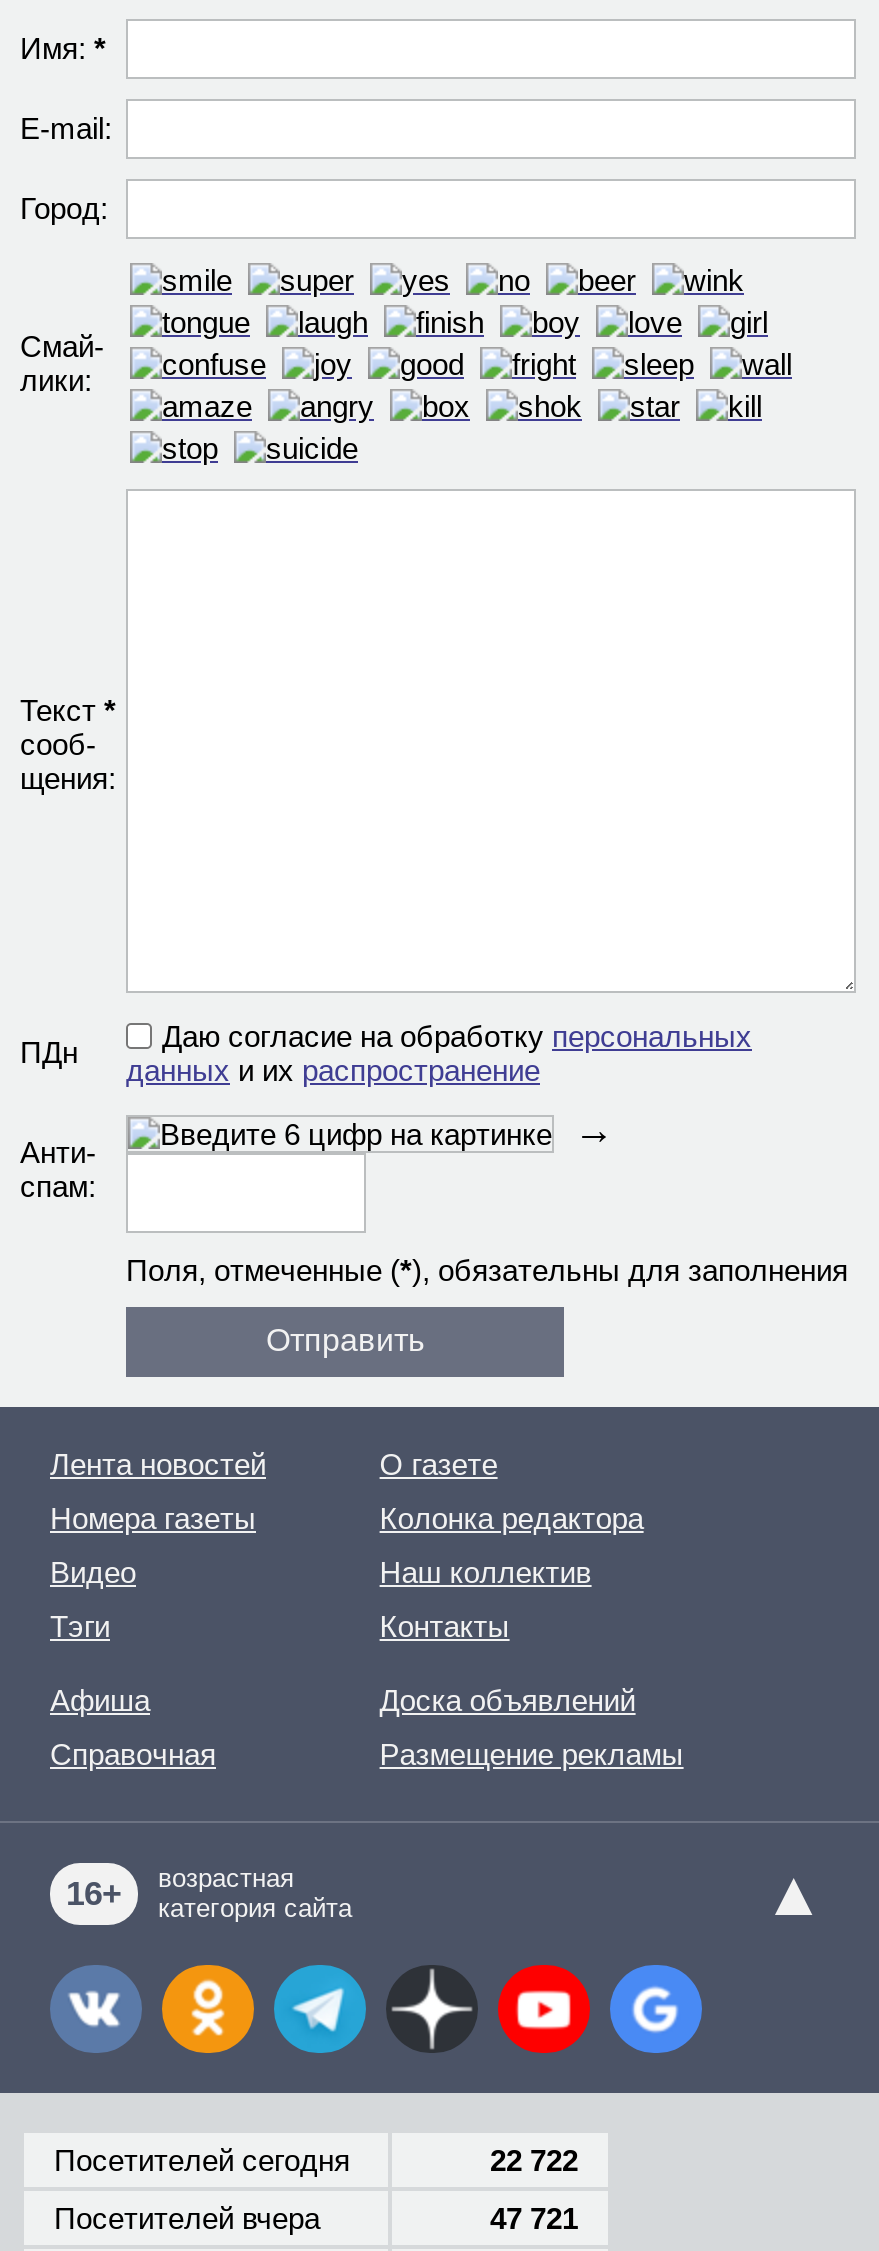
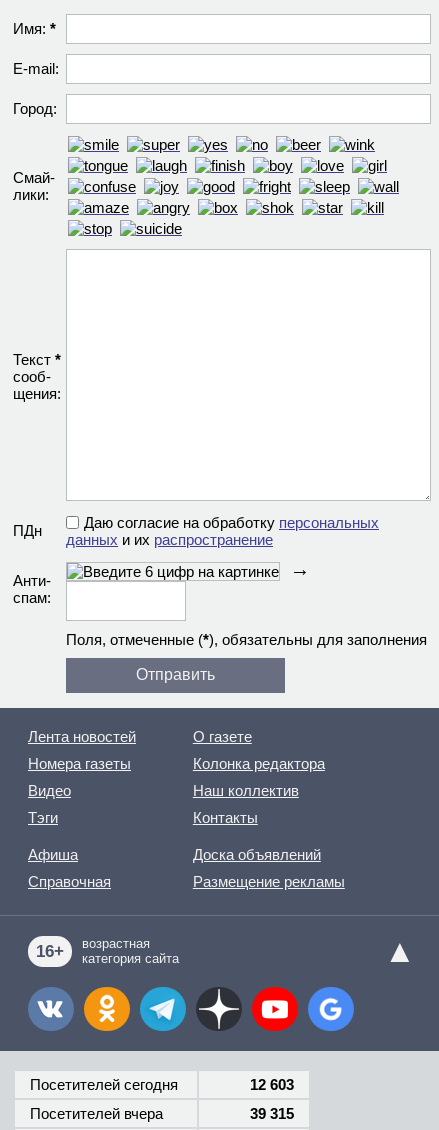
[490,2143,578,2177] 22 722 -> [250,1076,294,1093] 12 603
[490,2201,578,2235] 47 721 -> [250,1105,294,1122] 39 315

